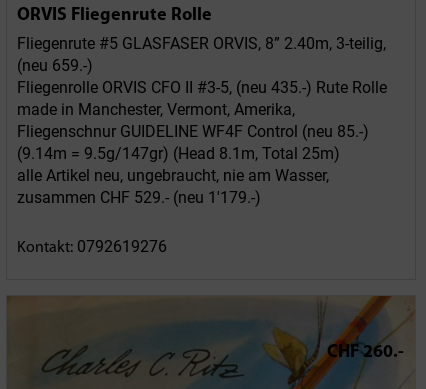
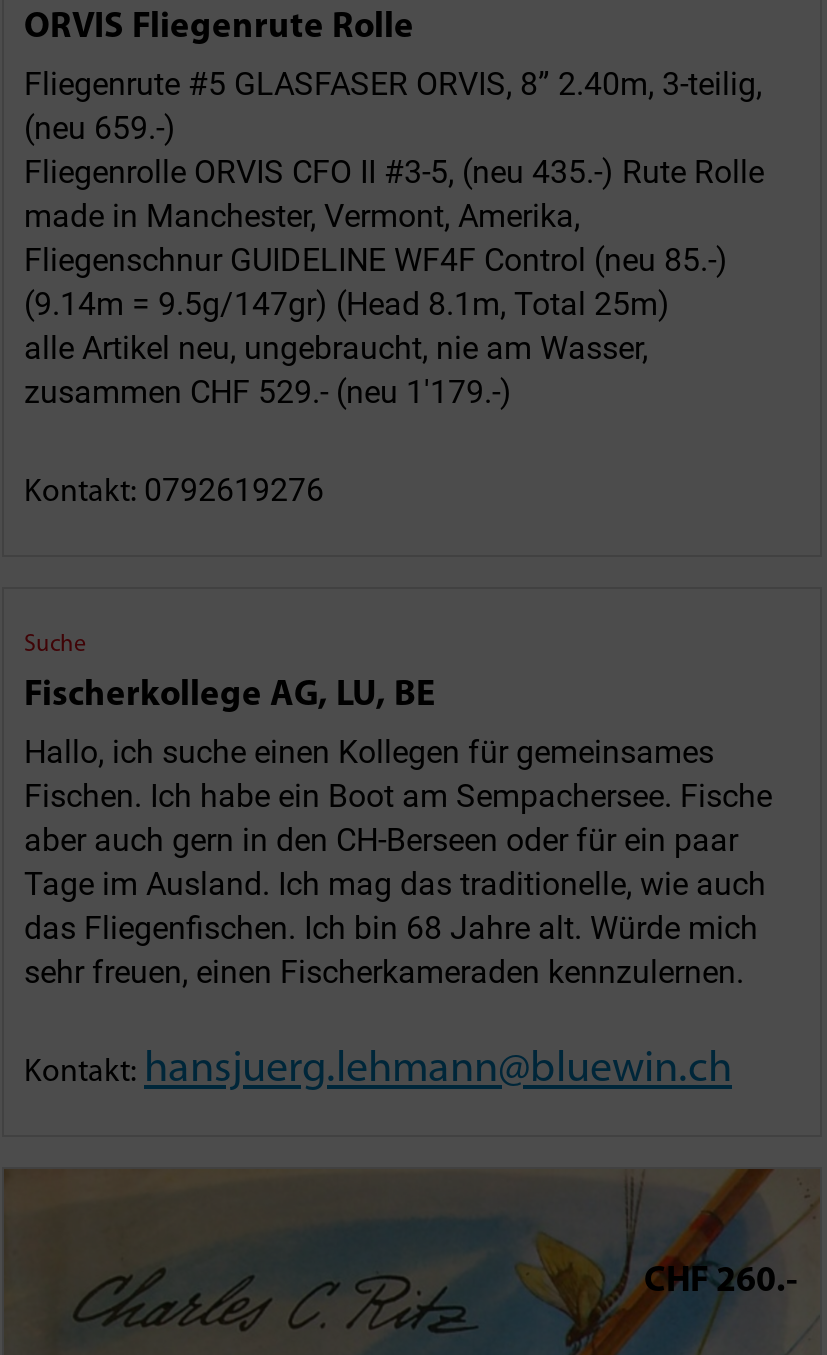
none -> [24,633,772,1093] Suche | Fischerkollege AG, LU, BE | Hallo, ich suche einen Kollegen für gemeinsames | Fischen. Ich habe ein Boot am Sempachersee. Fische | aber auch gern in den CH-Berseen oder für ein paar | Tage im Ausland. Ich mag das traditionelle, wie auch | das Fliegenfischen. Ich bin 68 Jahre alt. Würde mich | sehr freuen, einen Fischerkameraden kennzulernen. | Kontakt: hansjuerg.lehmann@bluewin.ch

